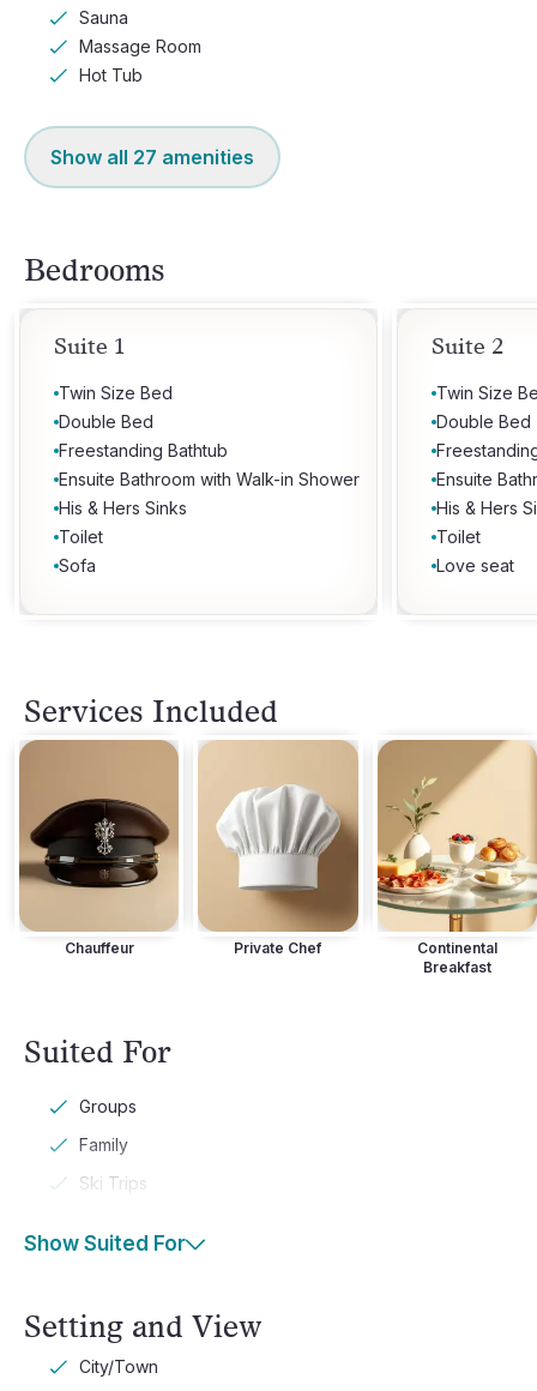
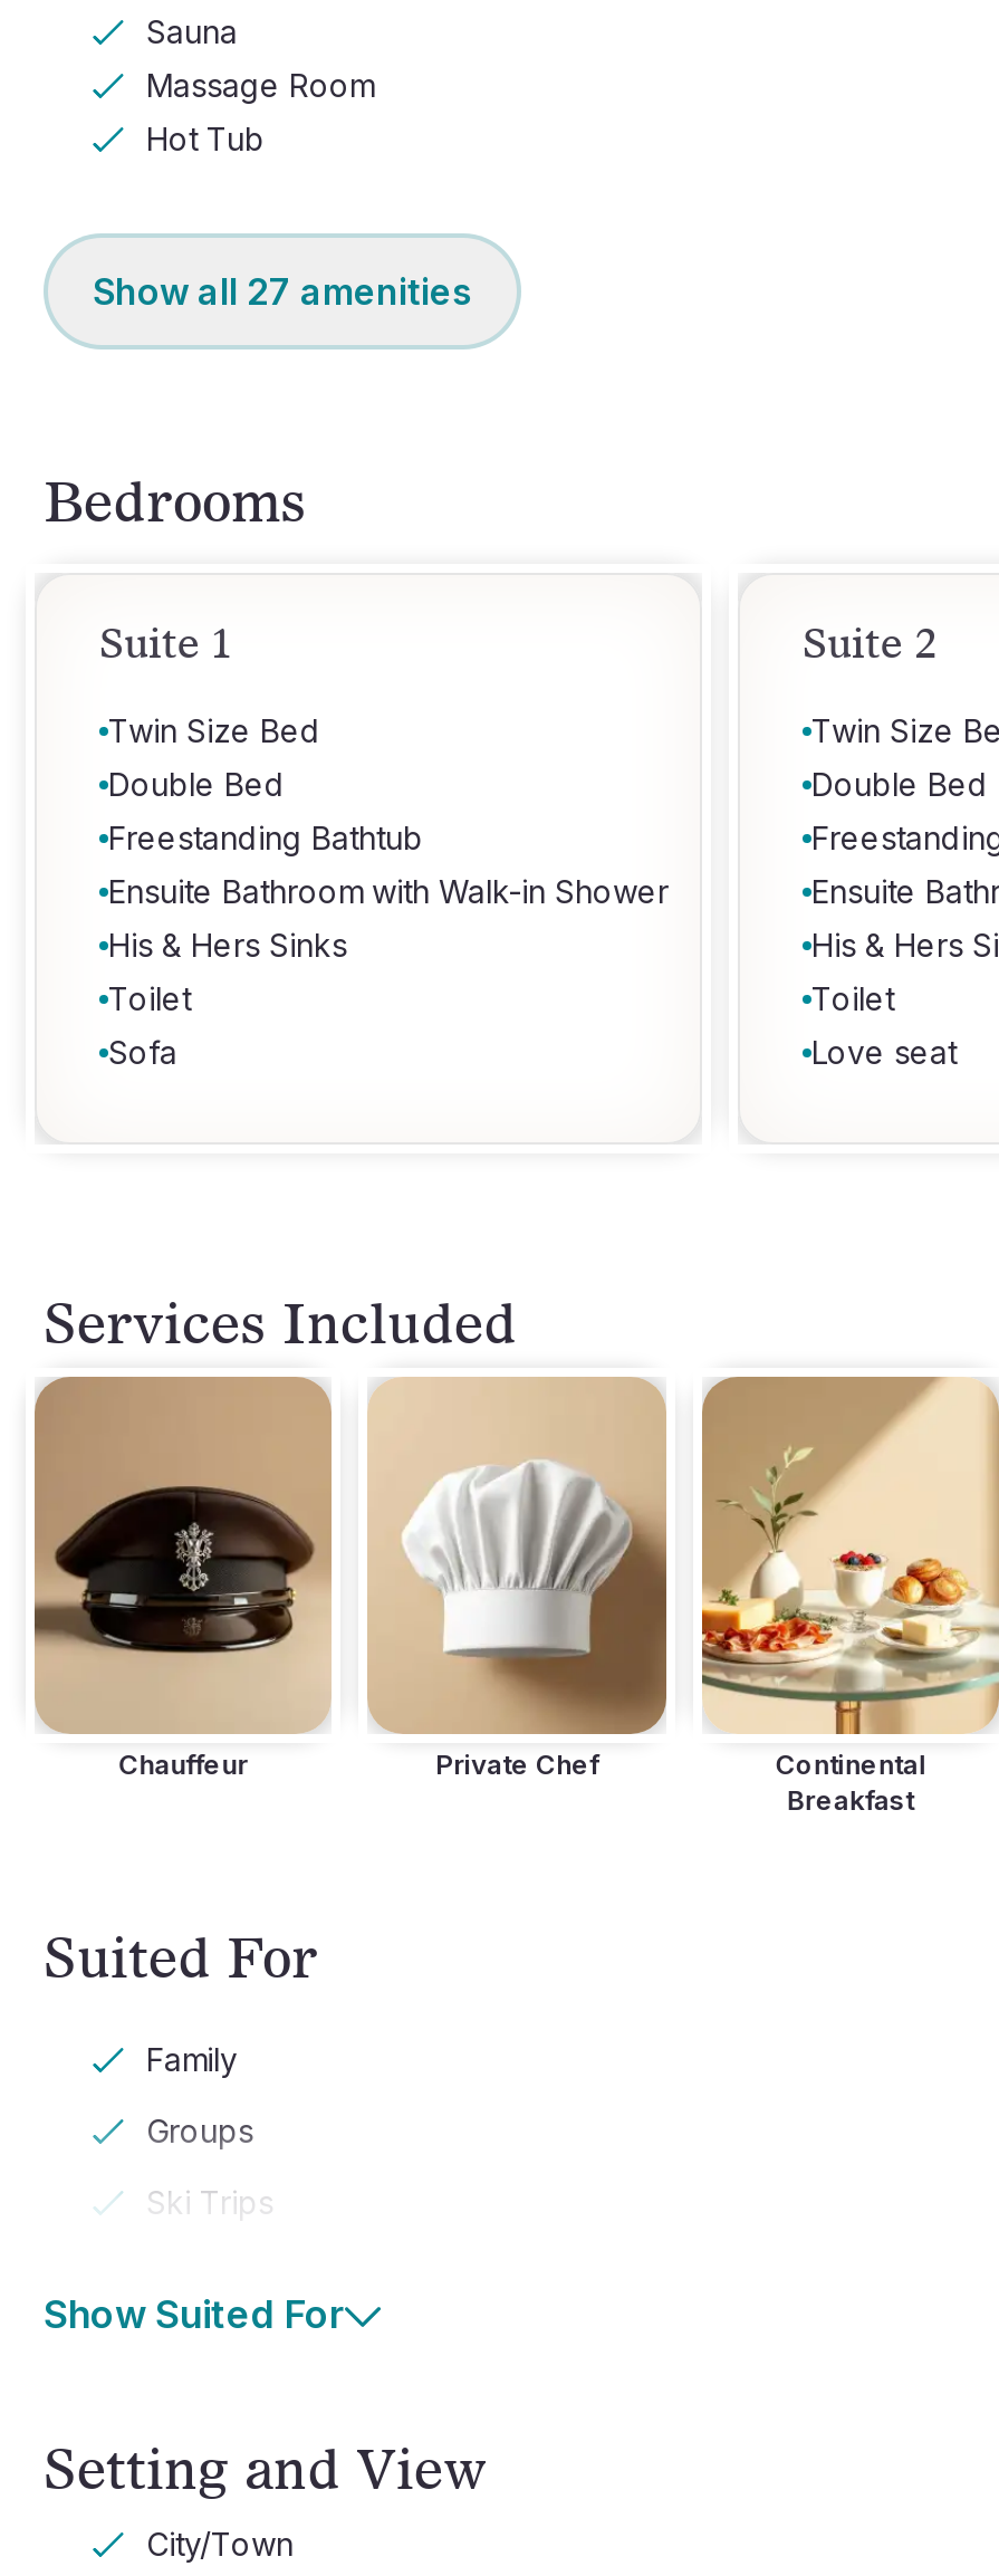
moved [79,1096,137,1116] -> [146,2111,253,2149]: Groups
moved [79,1134,128,1154] -> [146,2039,238,2077]: Family

